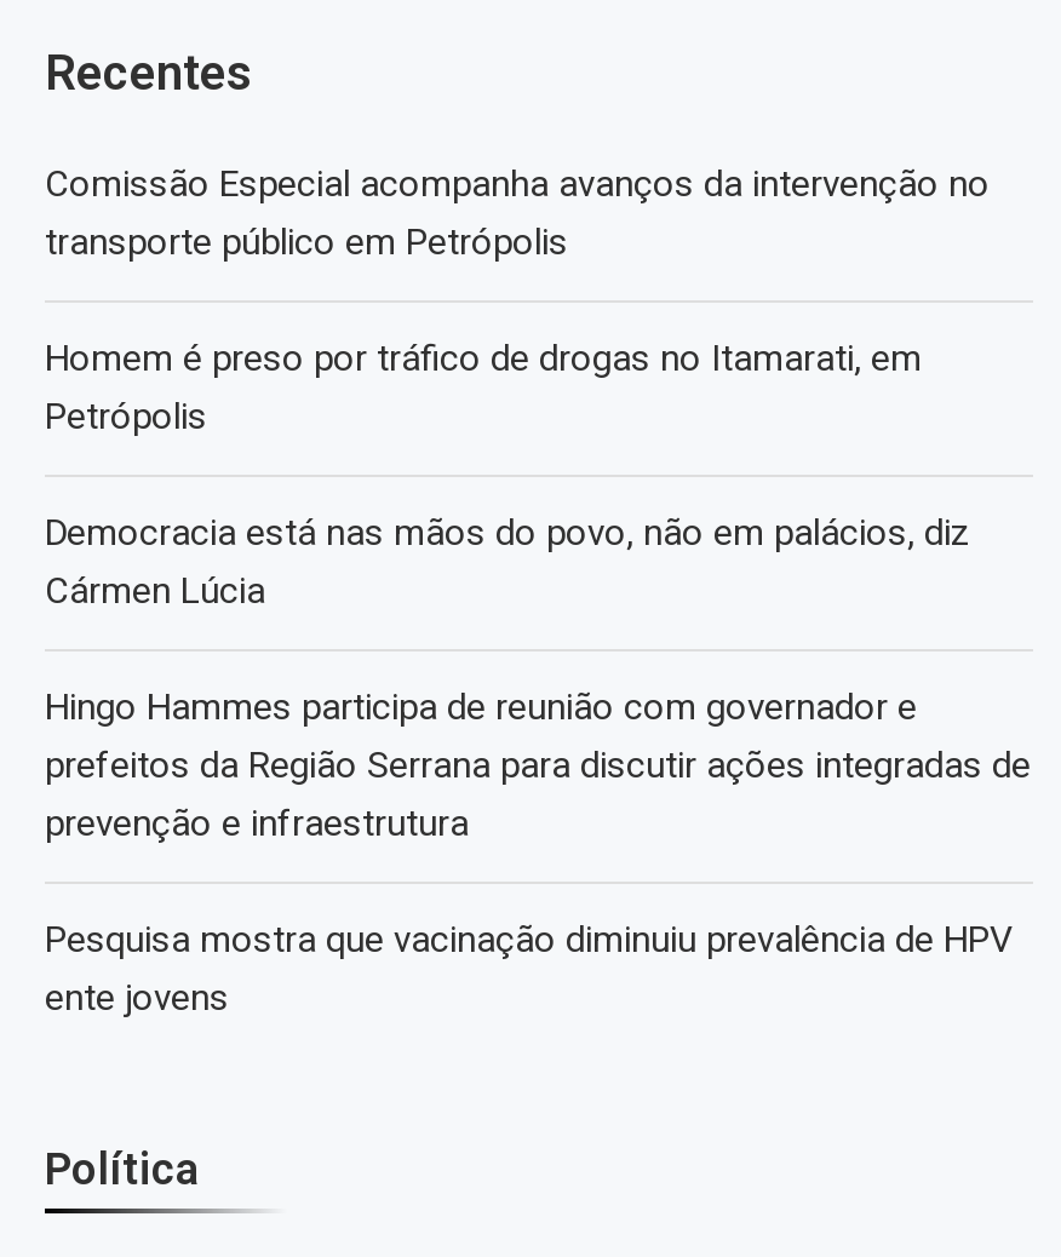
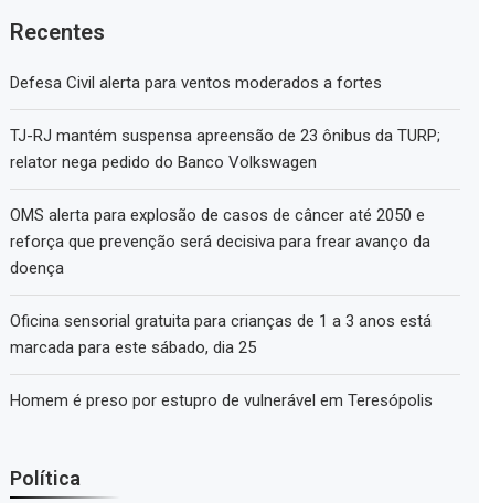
[45,162,990,263] Comissão Especial acompanha avanços da intervenção no | transporte público em Petrópolis -> [10,72,382,92] Defesa Civil alerta para ventos moderados a fortes
[45,336,922,438] Homem é preso por tráfico de drogas no Itamarati, em | Petrópolis -> [10,125,440,172] TJ-RJ mantém suspensa apreensão de 23 ônibus da TURP; | relator nega pedido do Banco Volkswagen
[45,510,970,612] Democracia está nas mãos do povo, não em palácios, diz | Cármen Lúcia -> [10,205,430,278] OMS alerta para explosão de casos de câncer até 2050 e | reforça que prevenção será decisiva para frear avanço da | doença
[45,685,1031,845] Hingo Hammes participa de reunião com governador e | prefeitos da Região Serrana para discutir ações integradas de | prevenção e infraestrutura -> [10,311,432,357] Oficina sensorial gratuita para crianças de 1 a 3 anos está | marcada para este sábado, dia 25
[45,917,1014,1019] Pesquisa mostra que vacinação diminuiu prevalência de HPV | ente jovens -> [10,390,433,410] Homem é preso por estupro de vulnerável em Teresópolis

